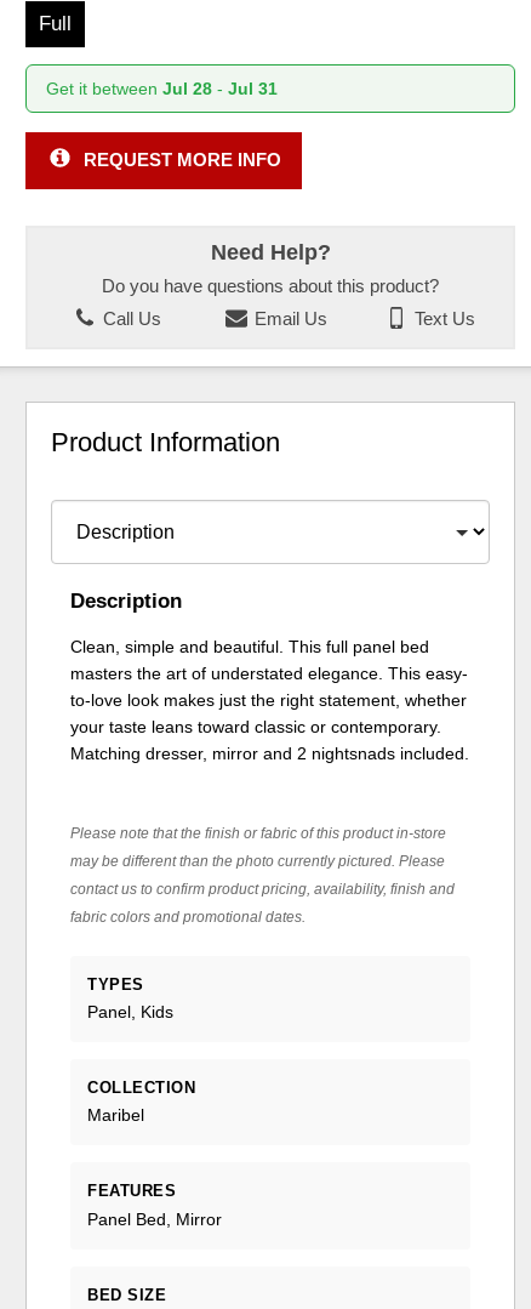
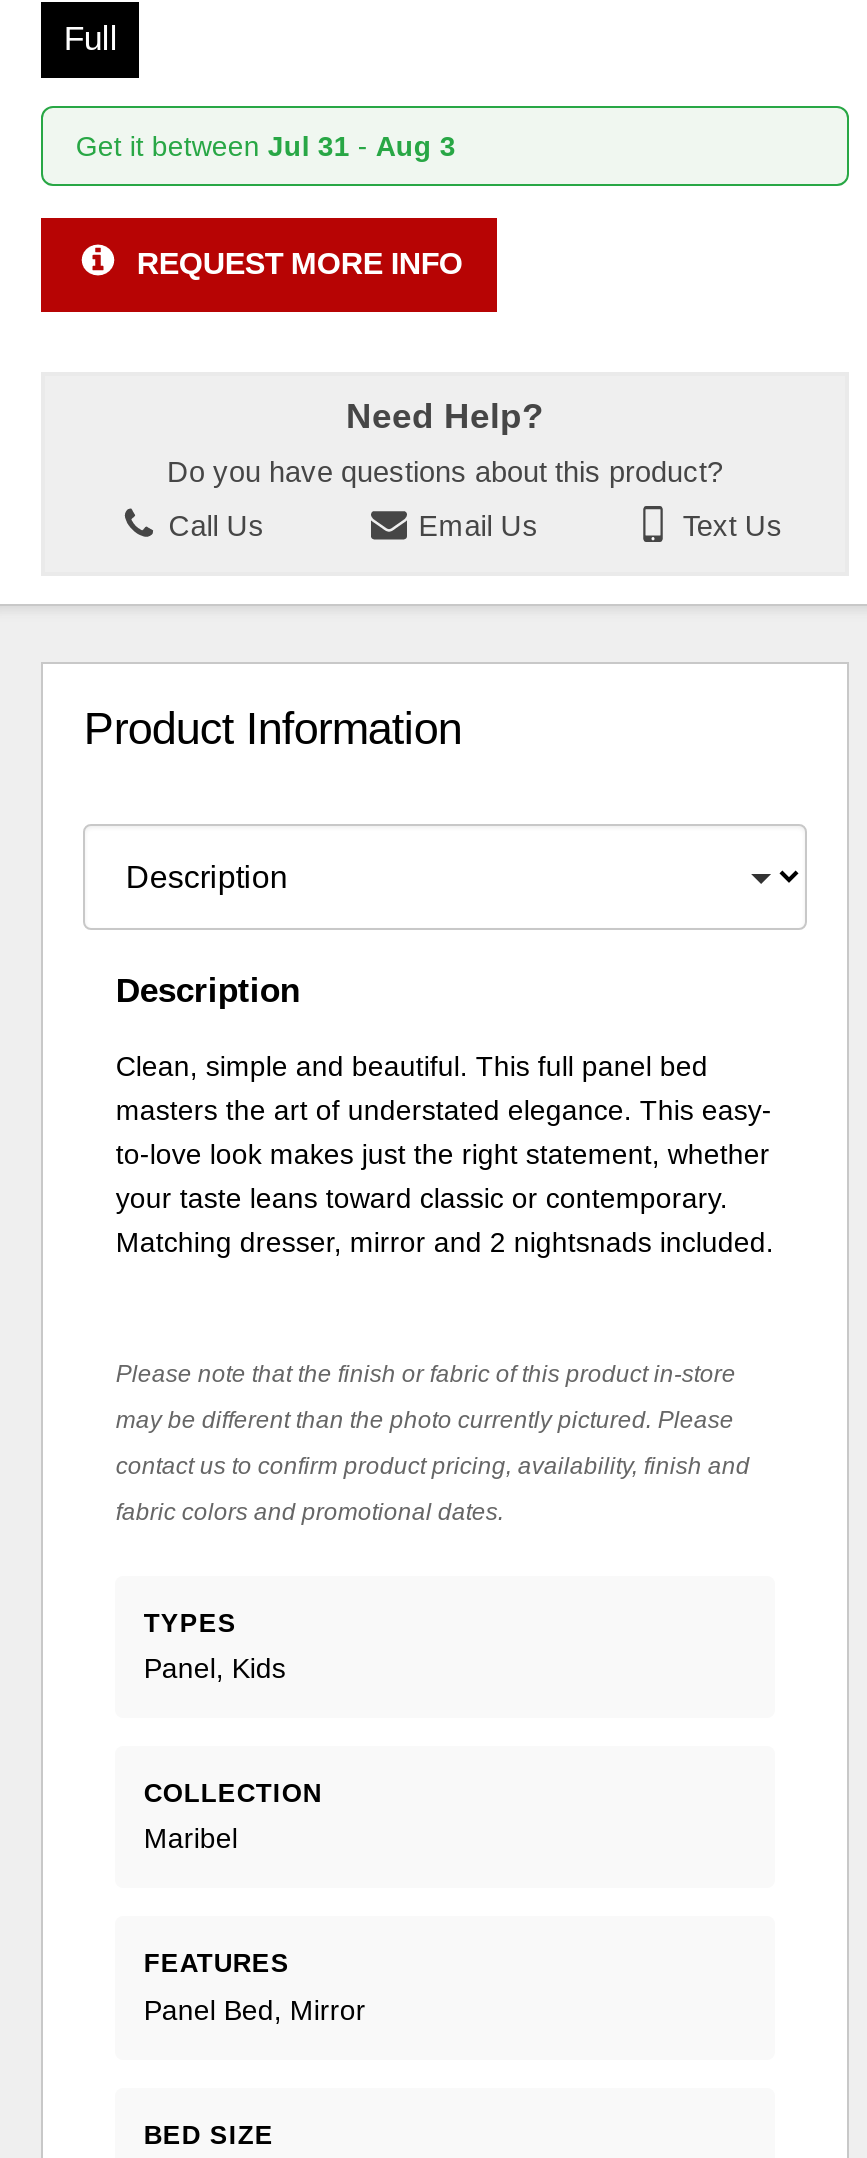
[47,79,278,99] Get it between Jul 28 - Jul 31 -> [76,131,456,163] Get it between Jul 31 - Aug 3

